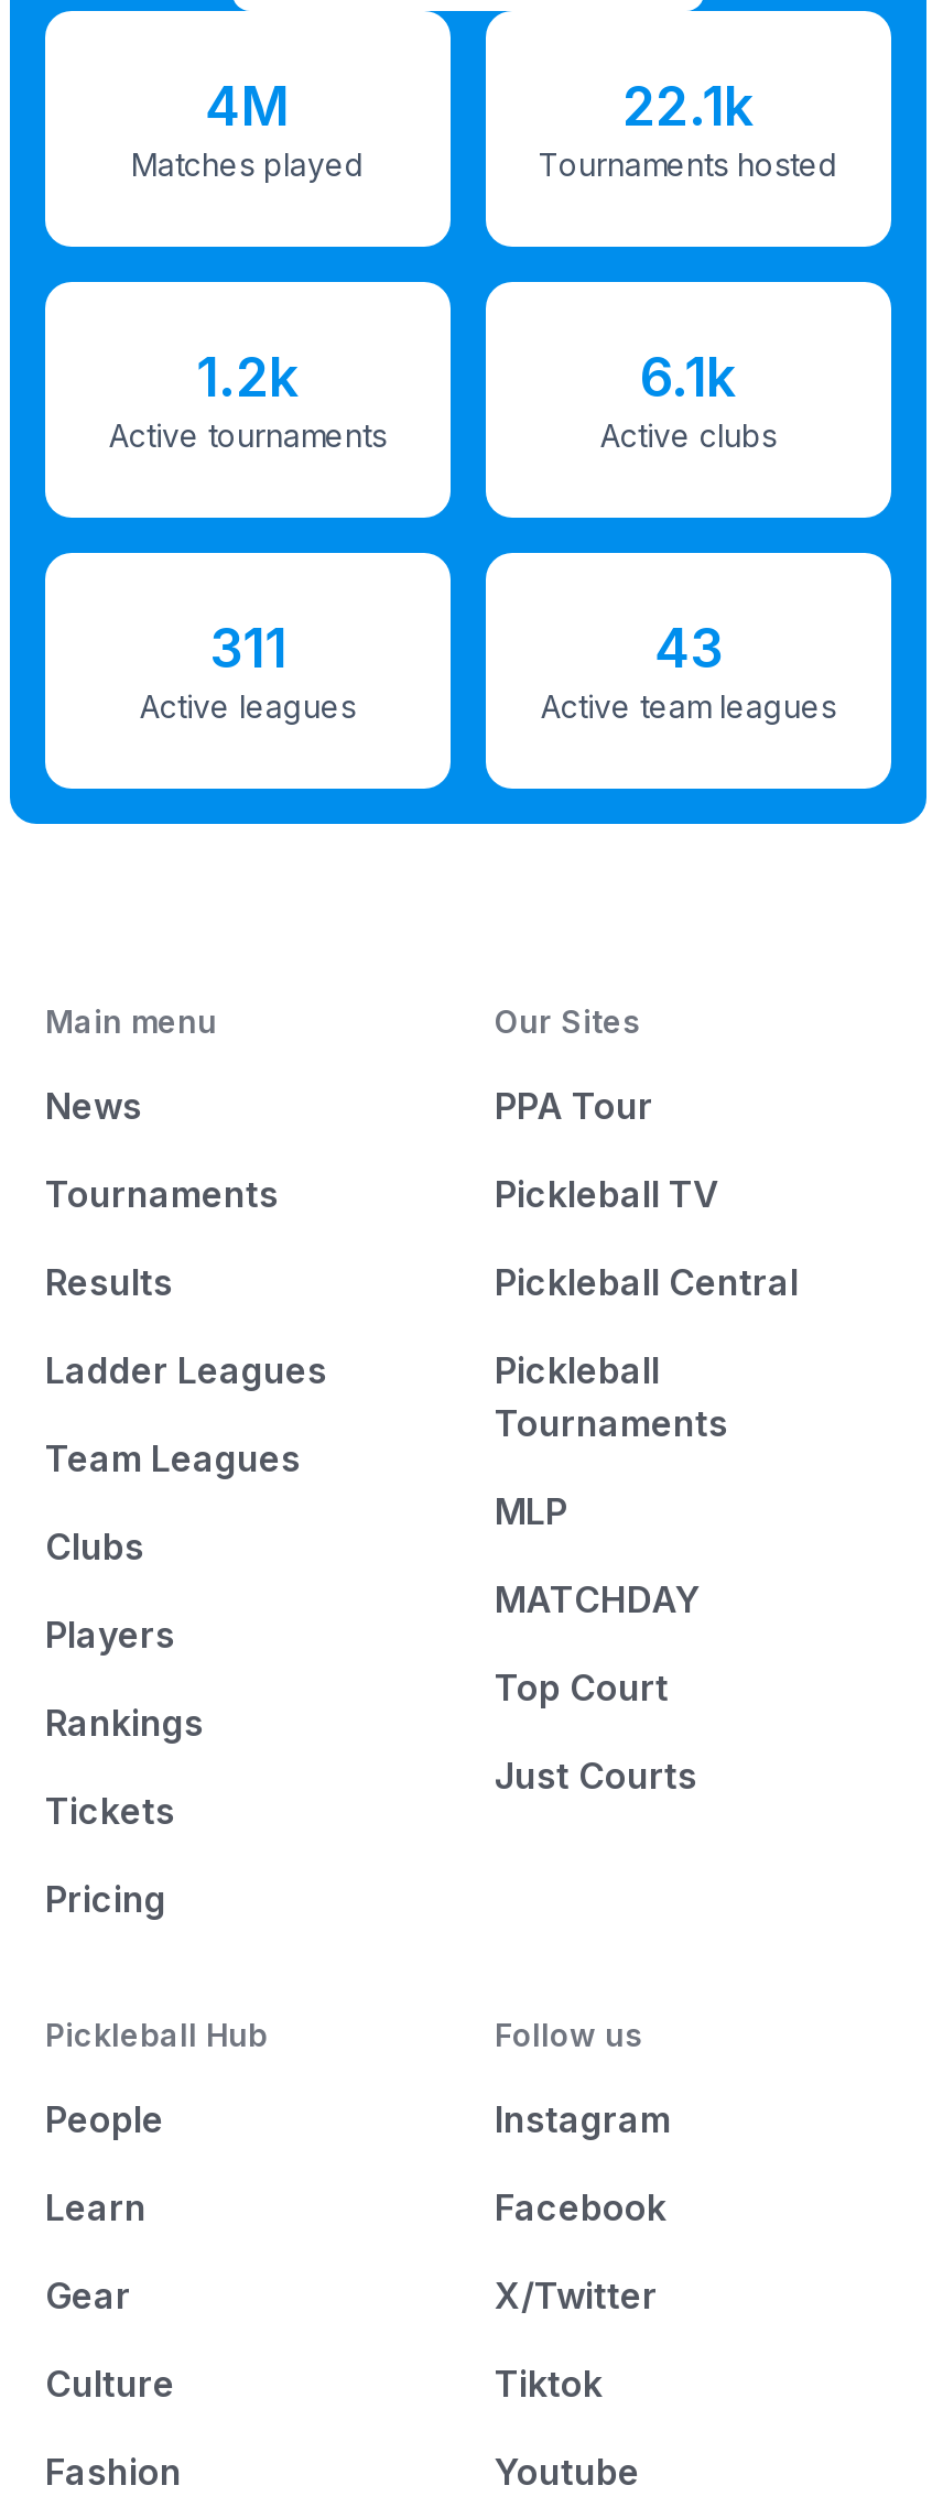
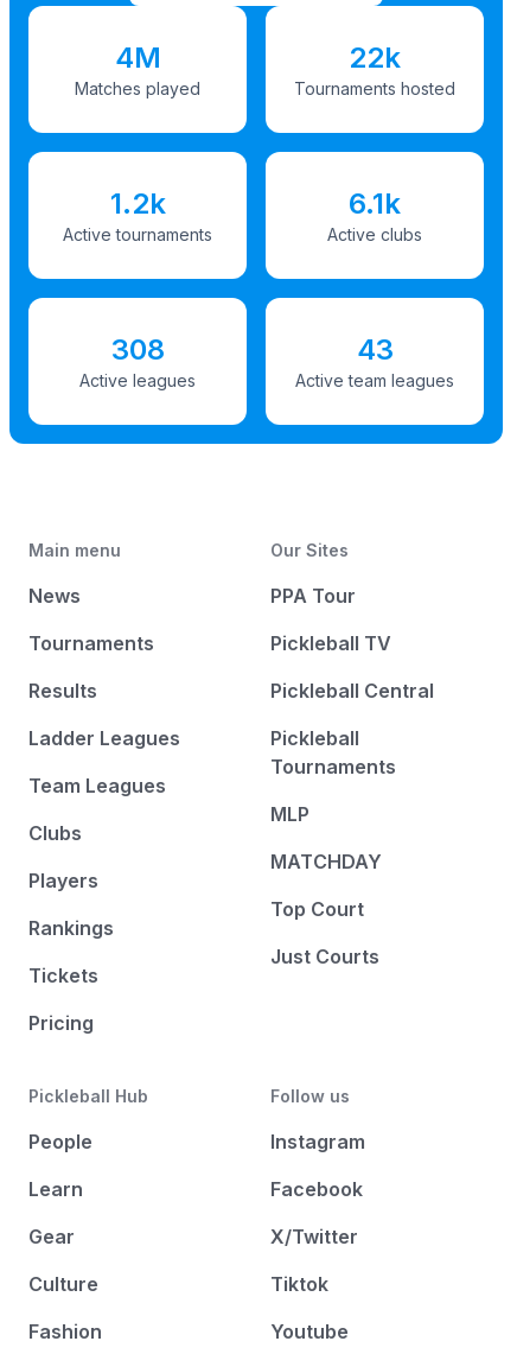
[622,74,755,138] 22.1k -> [349,40,401,74] 22k
[209,616,286,680] 311 -> [111,332,164,366] 308

